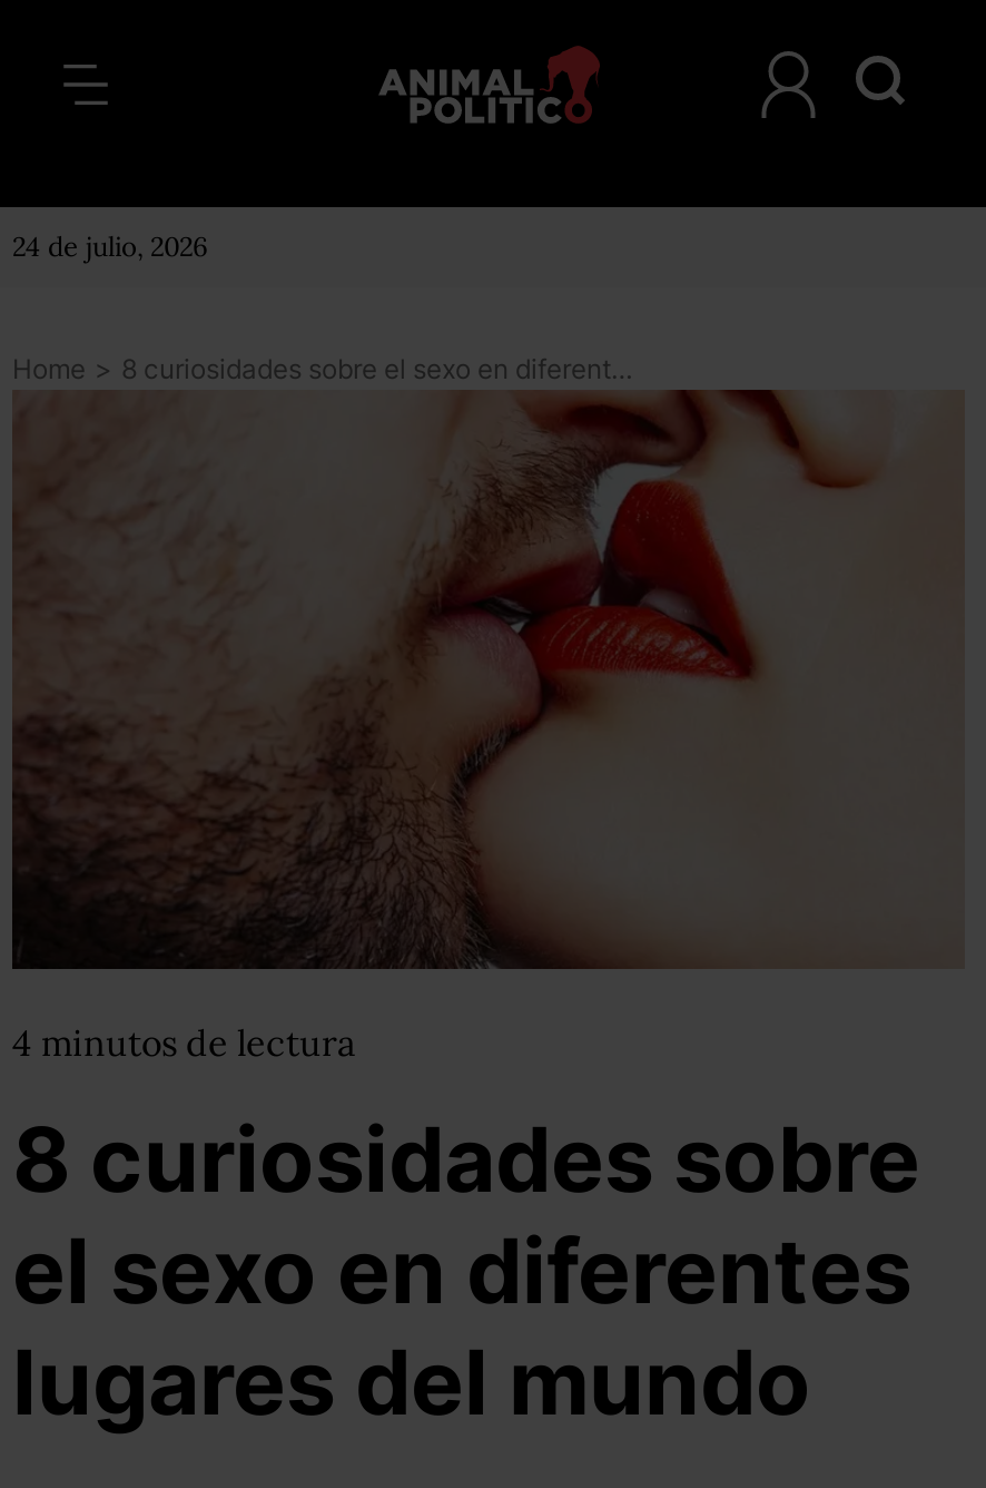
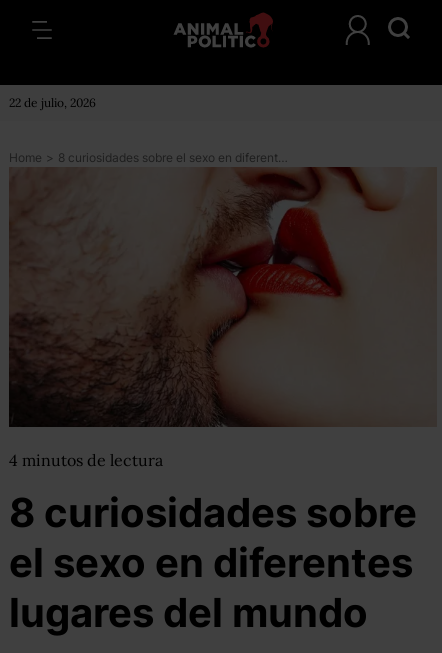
[12,229,208,263] 24 de julio, 2026 -> [9,95,96,110] 22 de julio, 2026

